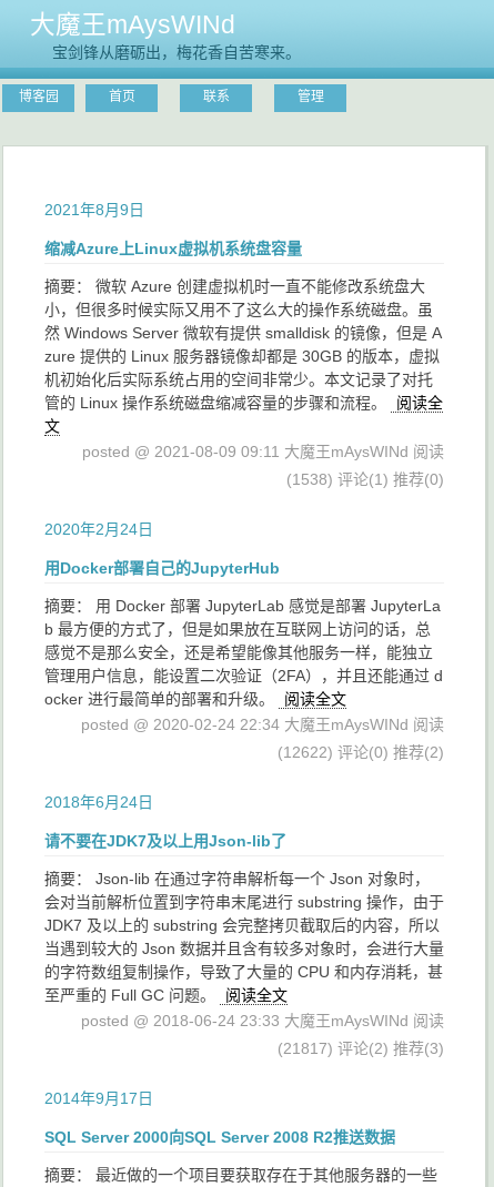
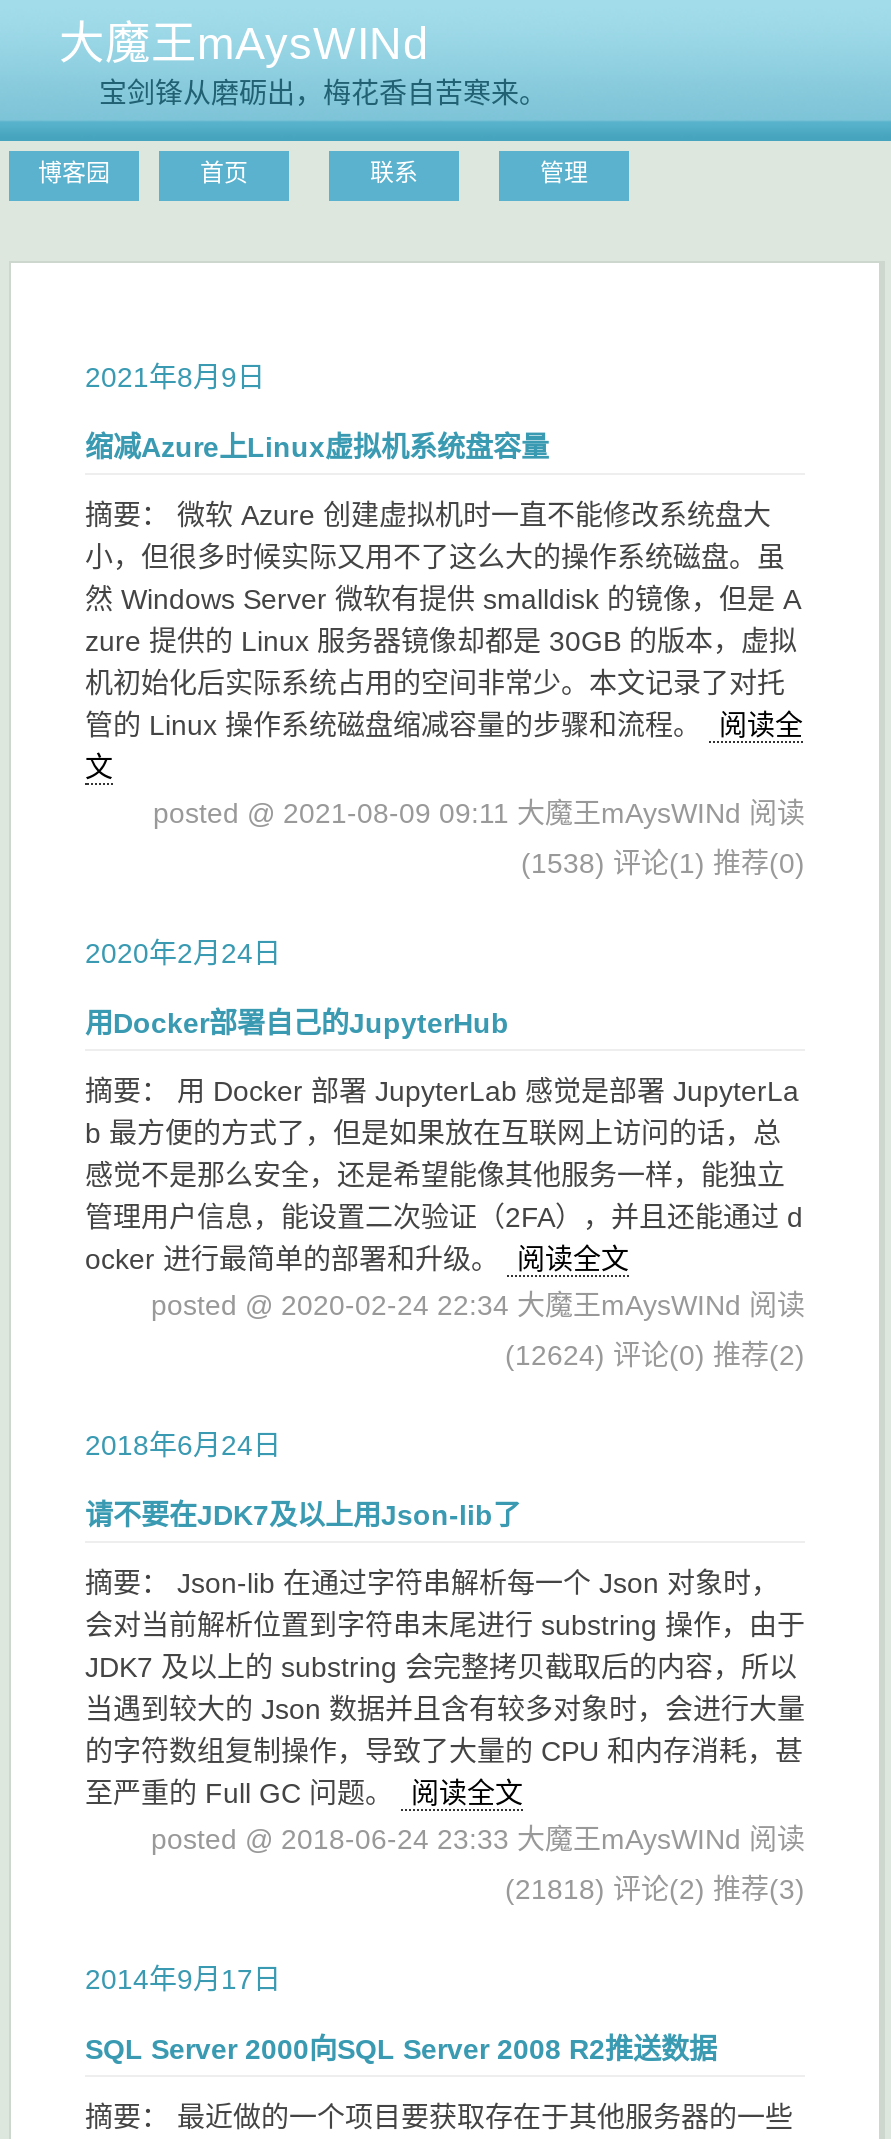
[278,743,444,761] (12622) 评论(0) 推荐(2) -> [505,1339,805,1371] (12624) 评论(0) 推荐(2)
[278,1039,444,1057] (21817) 评论(2) 推荐(3) -> [505,1873,805,1905] (21818) 评论(2) 推荐(3)

